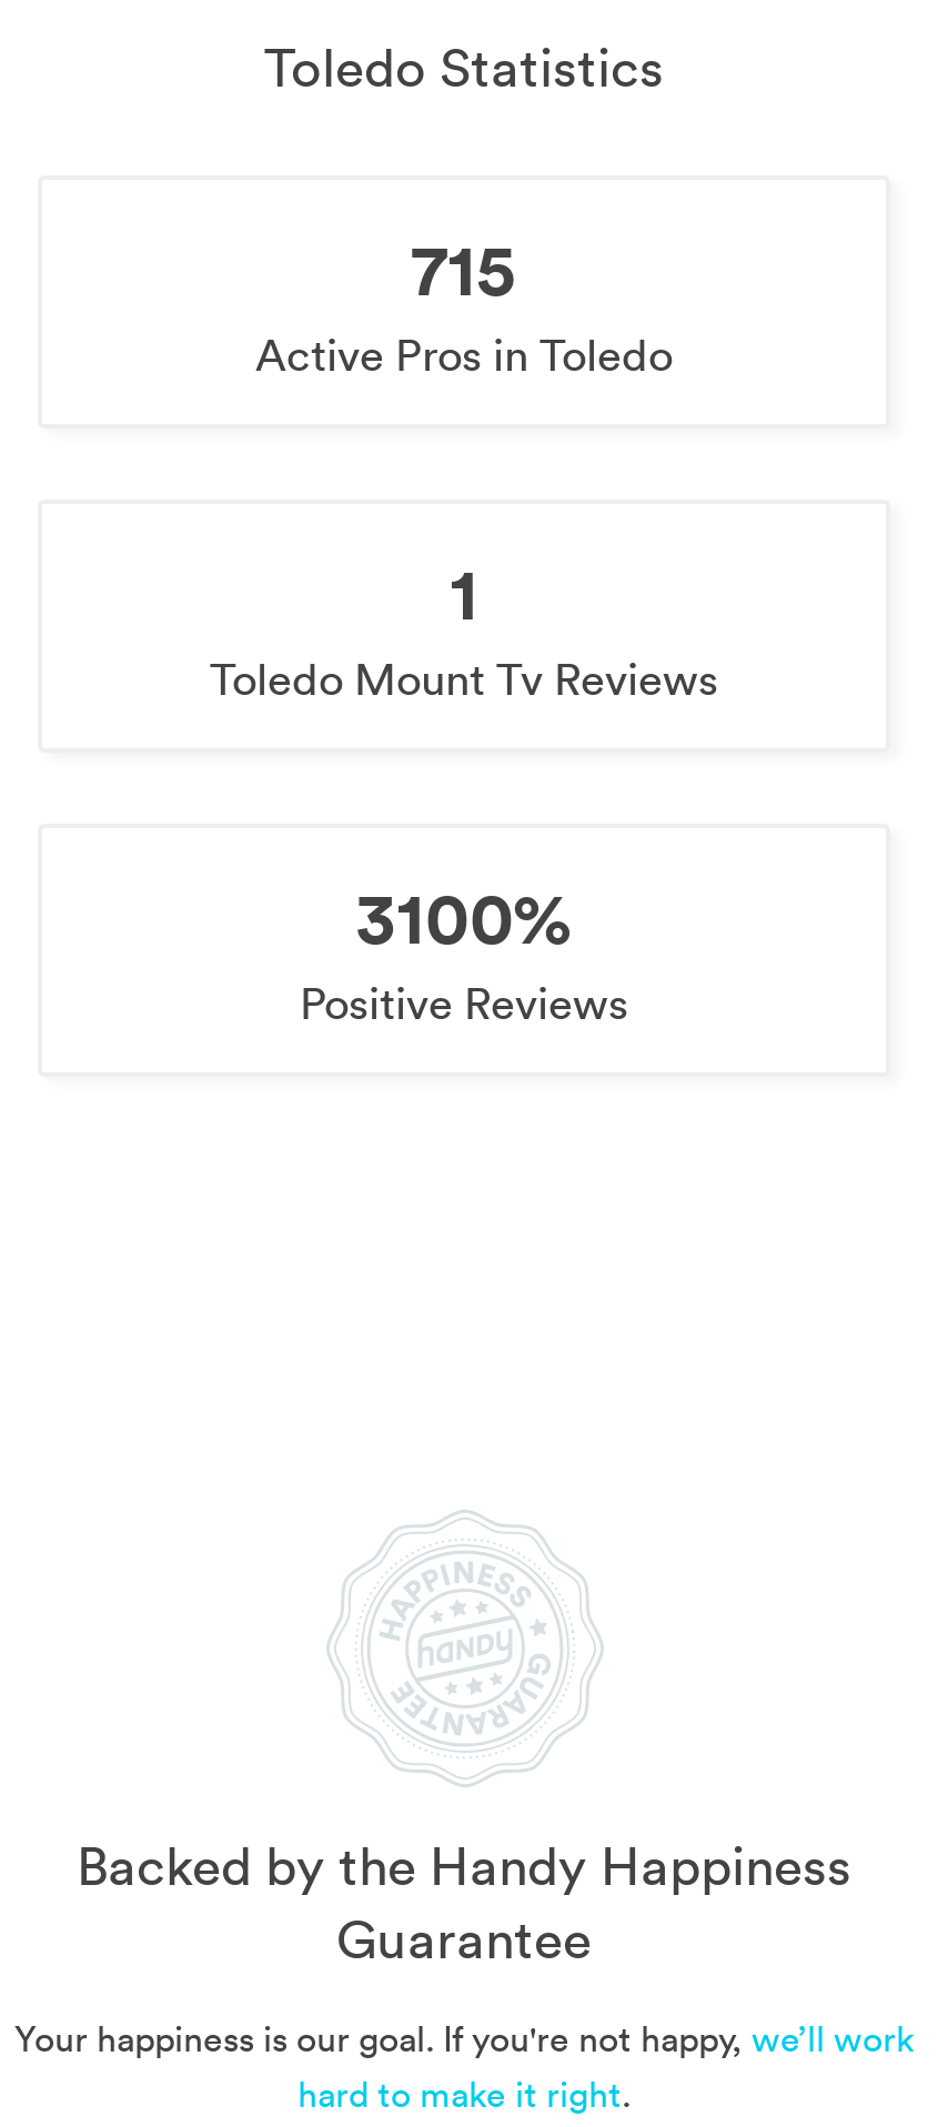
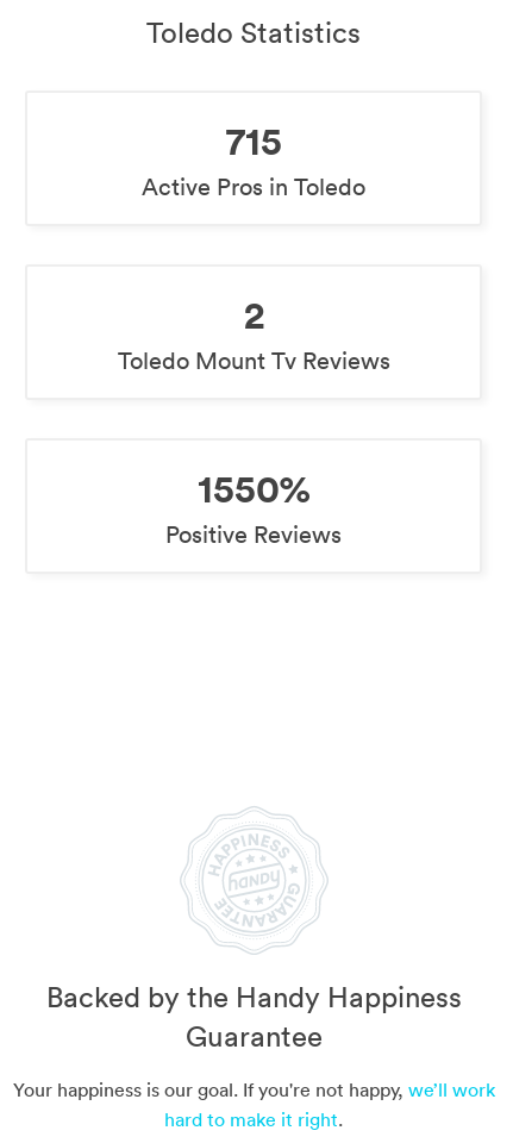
[450,546,478,637] 1 -> [243,289,264,338] 2
[356,870,572,961] 3100% -> [197,463,310,512] 1550%

